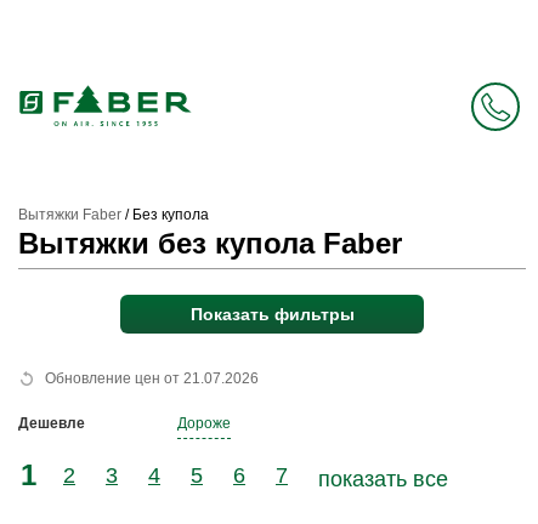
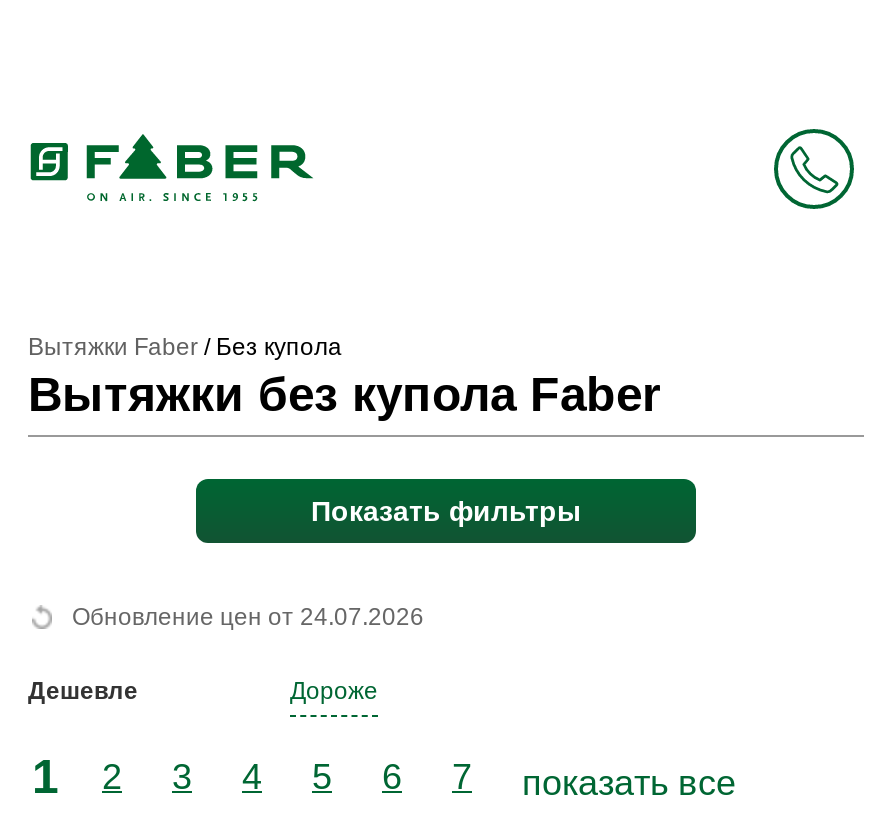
[45,370,259,387] Обновление цен от 21.07.2026 -> [72,603,424,631] Обновление цен от 24.07.2026

